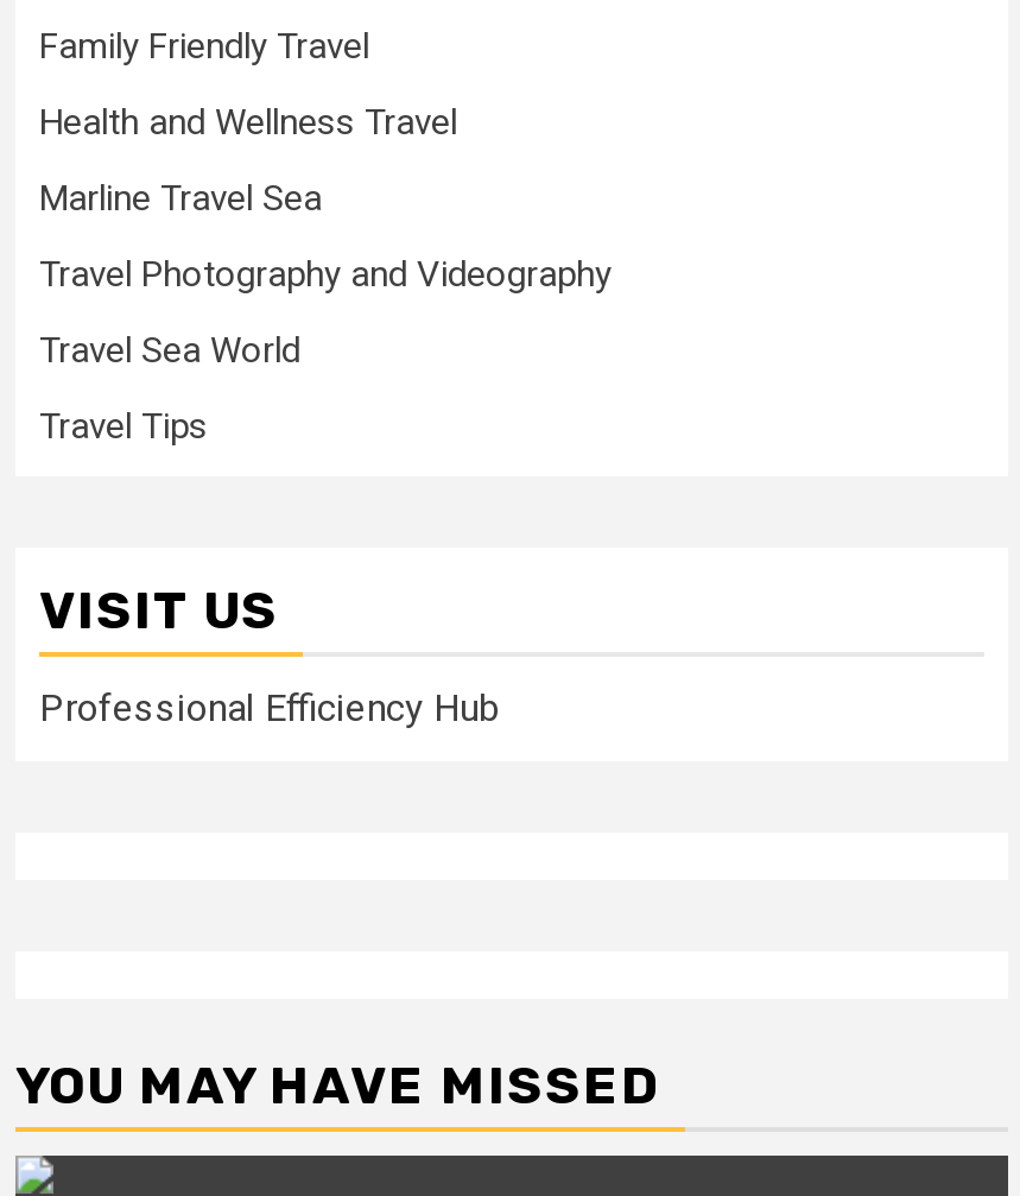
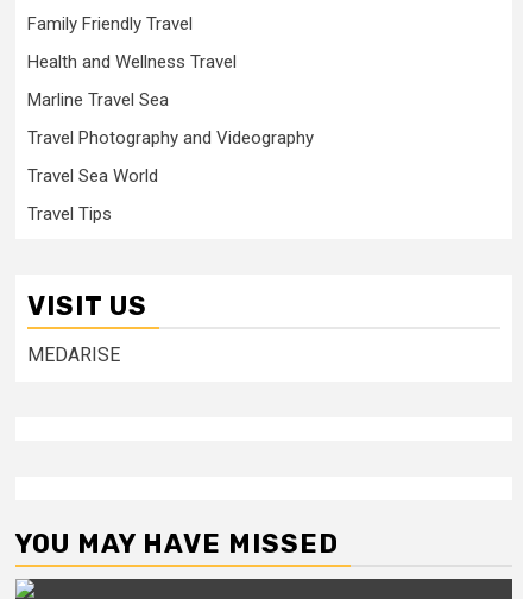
[39,685,500,730] Professional Efficiency Hub -> [27,343,120,366] MEDARISE

